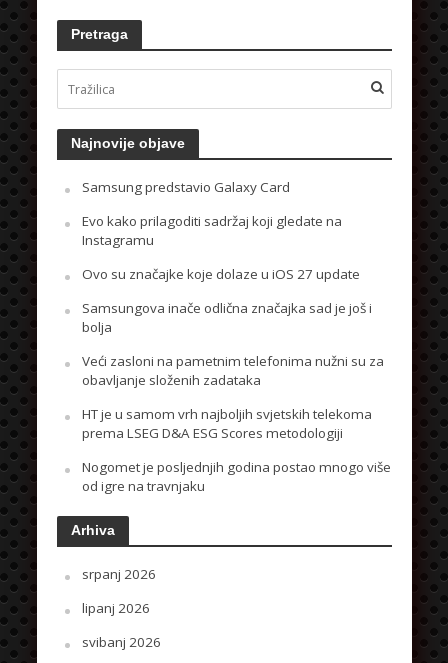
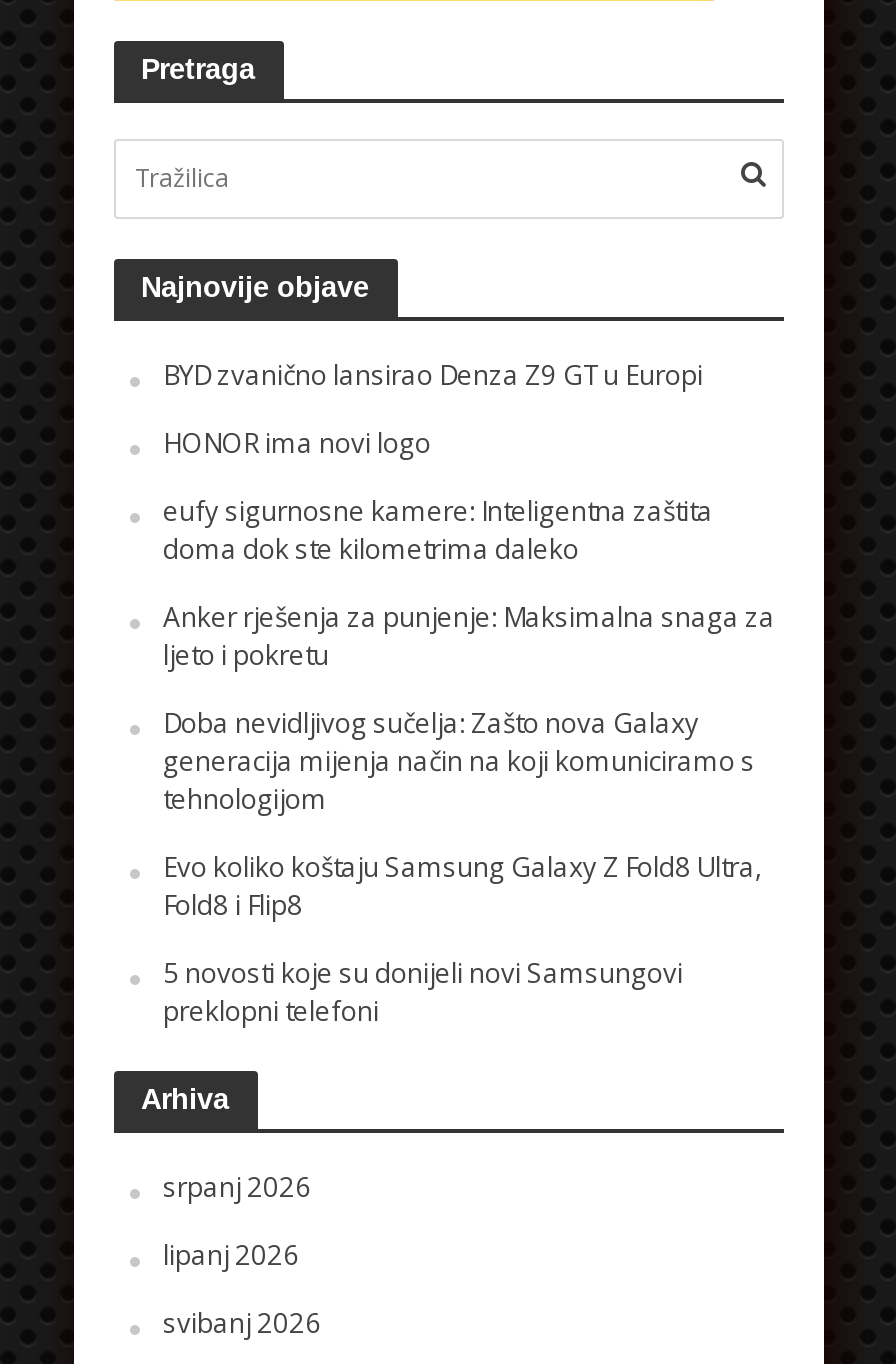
[81,178,289,196] Samsung predstavio Galaxy Card -> [163,357,703,393] BYD zvanično lansirao Denza Z9 GT u Europi
[81,212,341,249] Evo kako prilagoditi sadržaj koji gledate na | Instagramu -> [163,425,431,461] HONOR ima novi logo
[81,265,359,283] Ovo su značajke koje dolaze u iOS 27 update -> [163,493,713,567] eufy sigurnosne kamere: Inteligentna zaštita | doma dok ste kilometrima daleko
[81,299,371,336] Samsungova inače odlična značajka sad je još i | bolja -> [163,599,775,673] Anker rješenja za punjenje: Maksimalna snaga za | ljeto i pokretu
[81,352,383,389] Veći zasloni na pametnim telefonima nužni su za | obavljanje složenih zadataka -> [163,705,755,817] Doba nevidljivog sučelja: Zašto nova Galaxy | generacija mijenja način na koji komuniciramo s | tehnologijom
[81,405,371,442] HT je u samom vrh najboljih svjetskih telekoma | prema LSEG D&A ESG Scores metodologiji -> [163,849,761,923] Evo koliko koštaju Samsung Galaxy Z Fold8 Ultra, | Fold8 i Flip8
[81,458,390,495] Nogomet je posljednjih godina postao mnogo više | od igre na travnjaku -> [163,955,683,1029] 5 novosti koje su donijeli novi Samsungovi | preklopni telefoni

